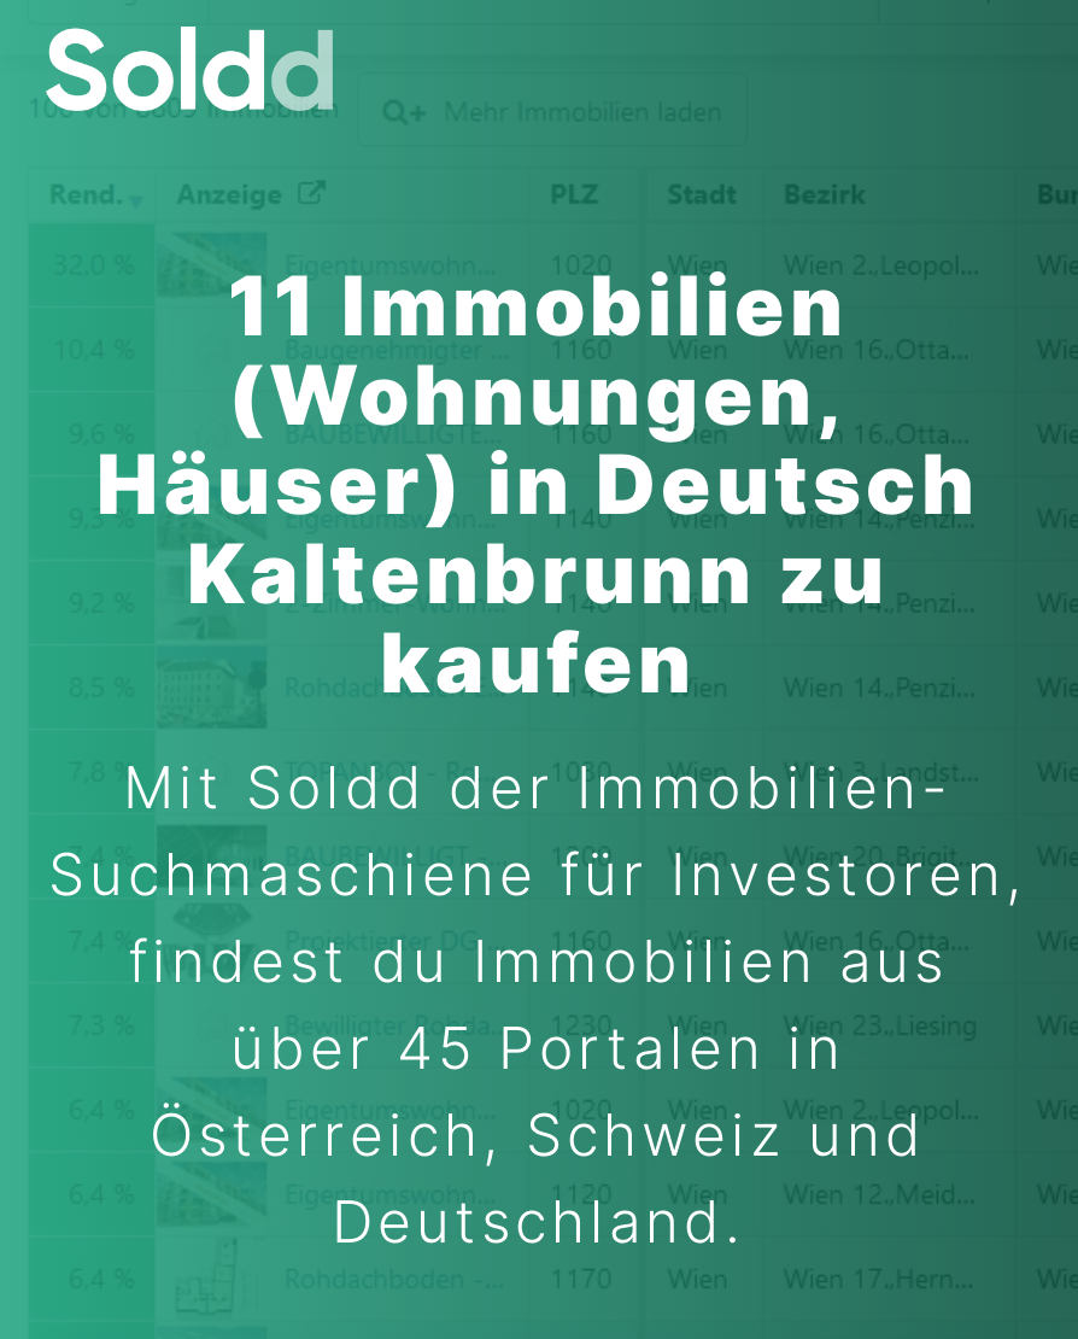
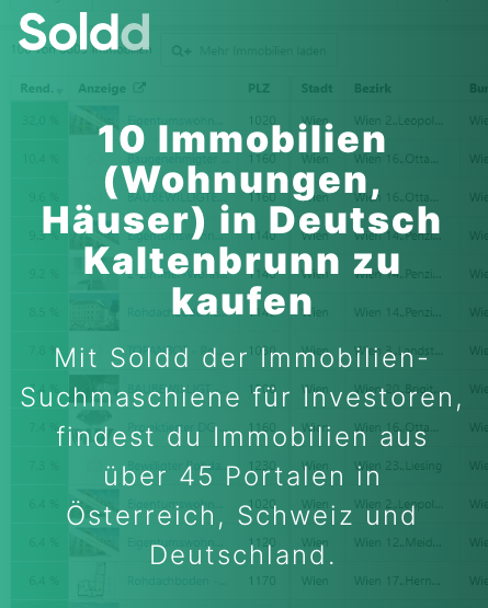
[228,256,848,355] 11 Immobilien -> [97,116,388,161] 10 Immobilien

